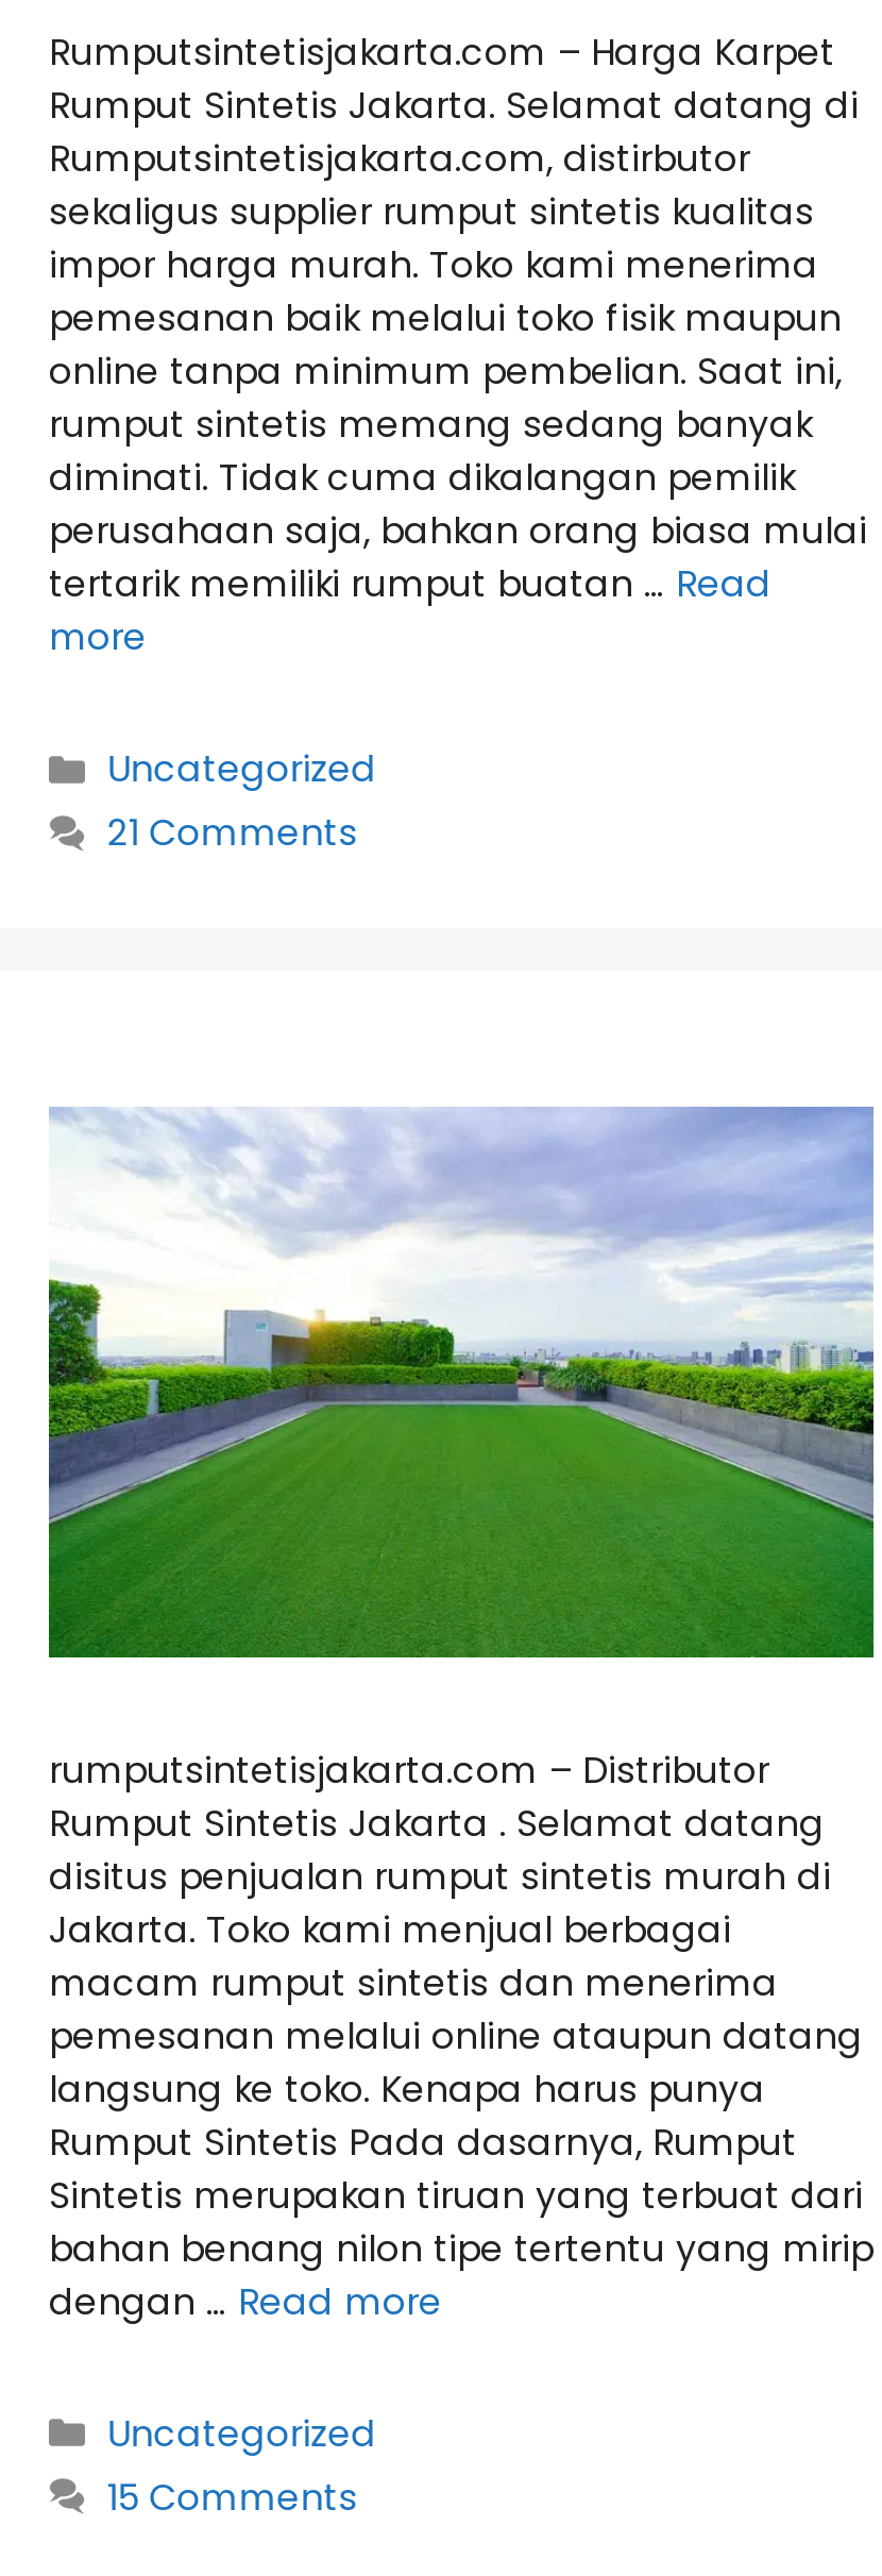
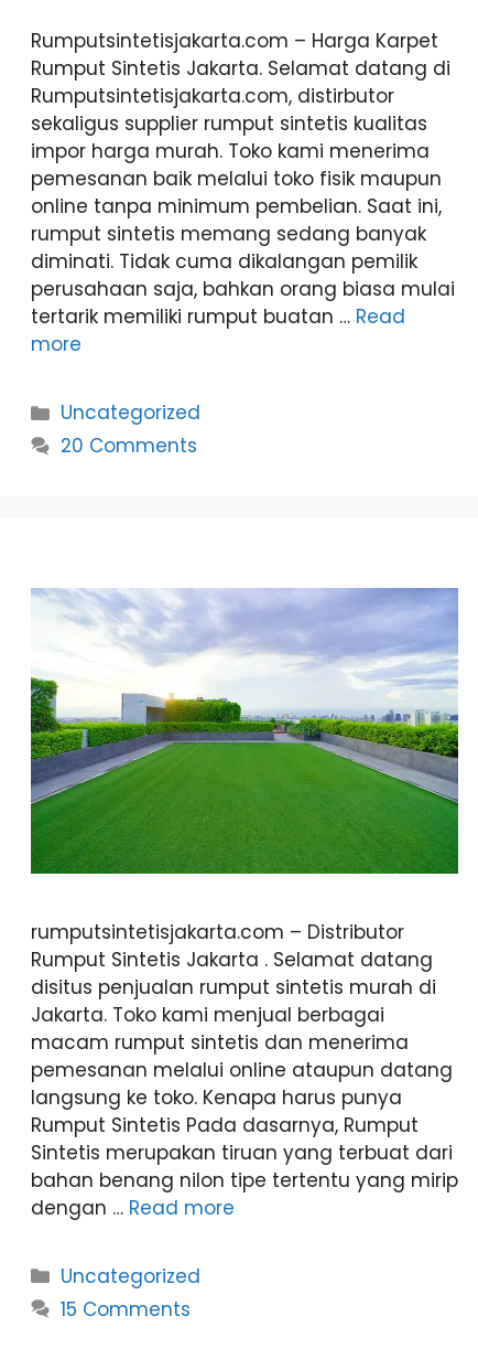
[107,808,357,859] 21 Comments -> [61,433,197,459] 20 Comments

